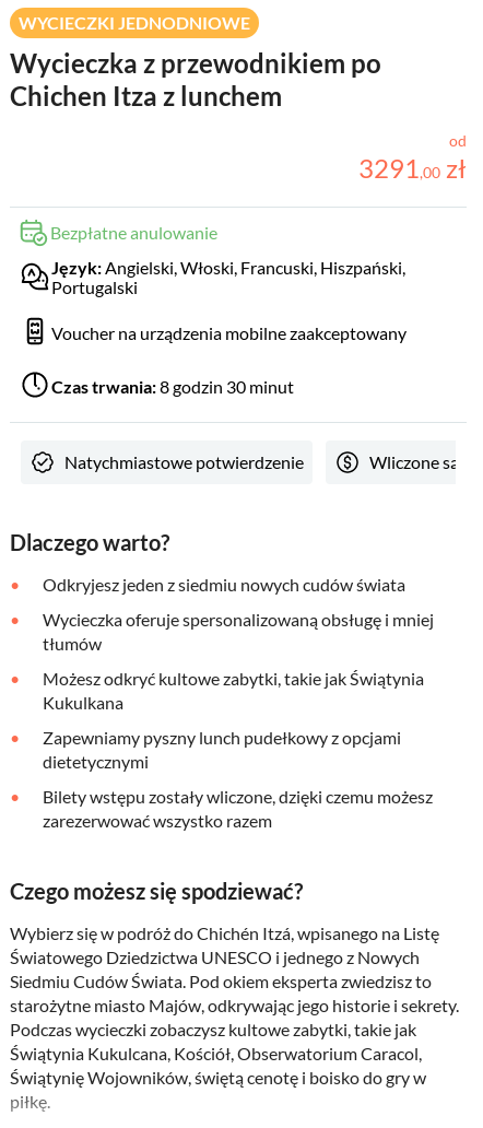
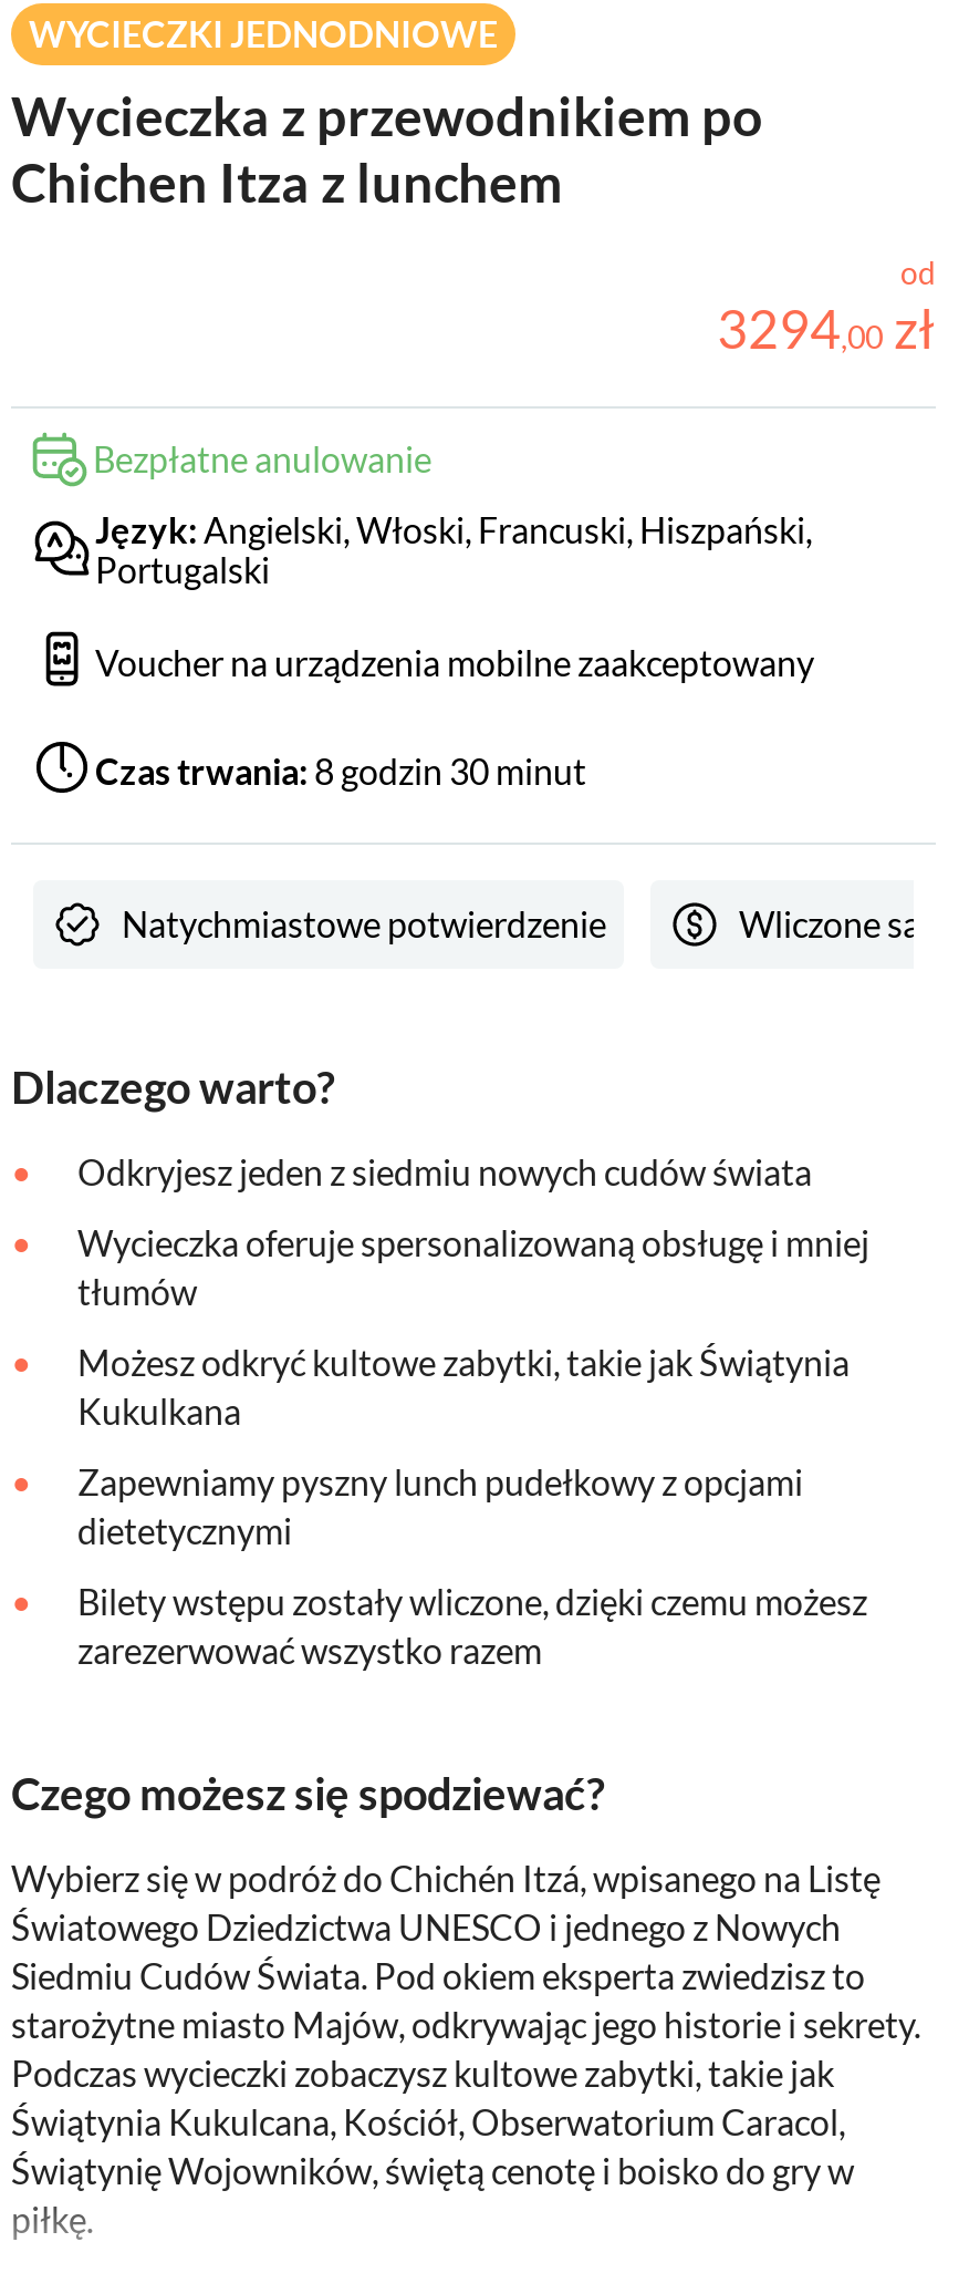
[358,152,467,184] 3291,00 zł -> [717,296,936,361] 3294,00 zł

